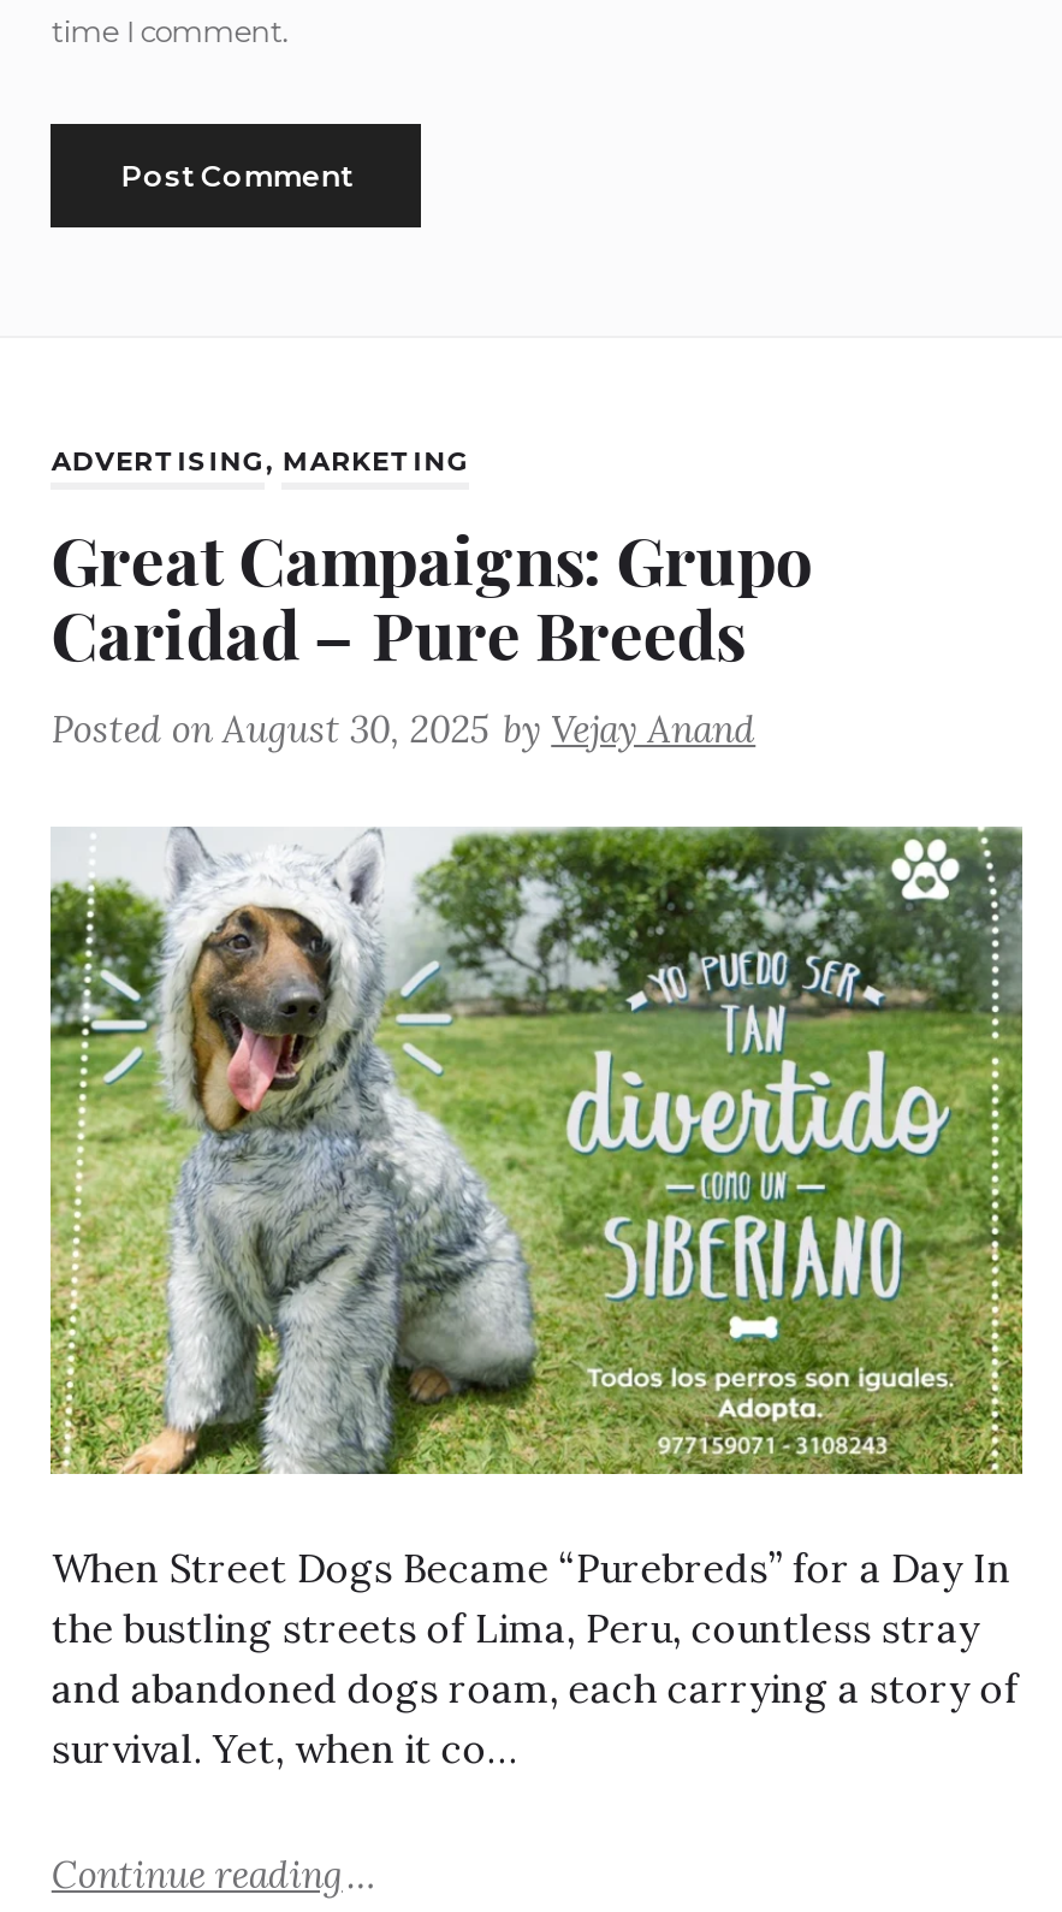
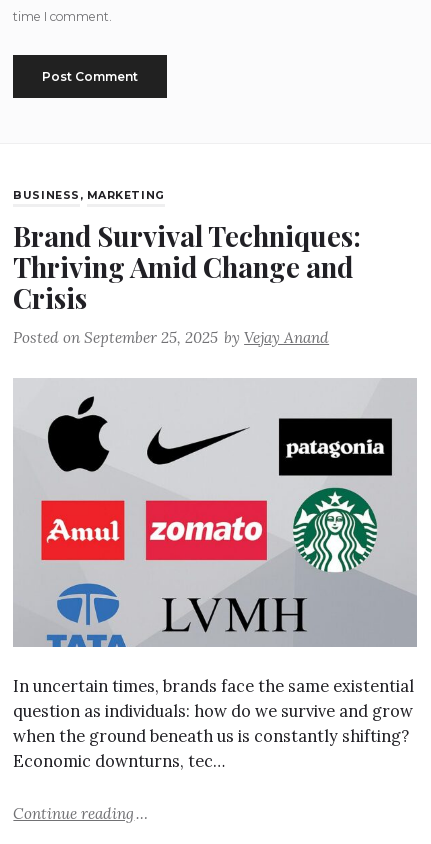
[51,448,812,753] ADVERTISING, MARKETING | Great Campaigns: Grupo | Caridad – Pure Breeds | Posted on August 30, 2025 by Vejay Anand -> [13,189,361,347] BUSINESS, MARKETING | Brand Survival Techniques: | Thriving Amid Change and | Crisis | Posted on September 25, 2025 by Vejay Anand
[48,827,1025,1773] [image] | When Street Dogs Became “Purebreds” for a Day In | the bustling streets of Lima, Peru, countless stray | and abandoned dogs roam, each carrying a story of | survival. Yet, when it co… -> [13,379,417,771] [image] | In uncertain times, brands face the same existential | question as individuals: how do we survive and grow | when the ground beneath us is constantly shifting? | Economic downturns, tec…

